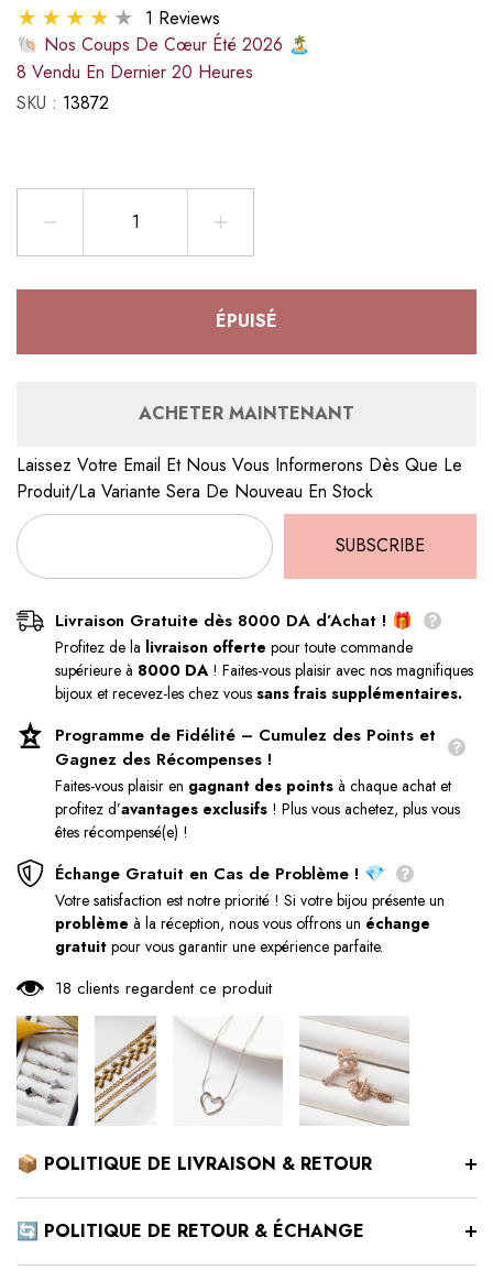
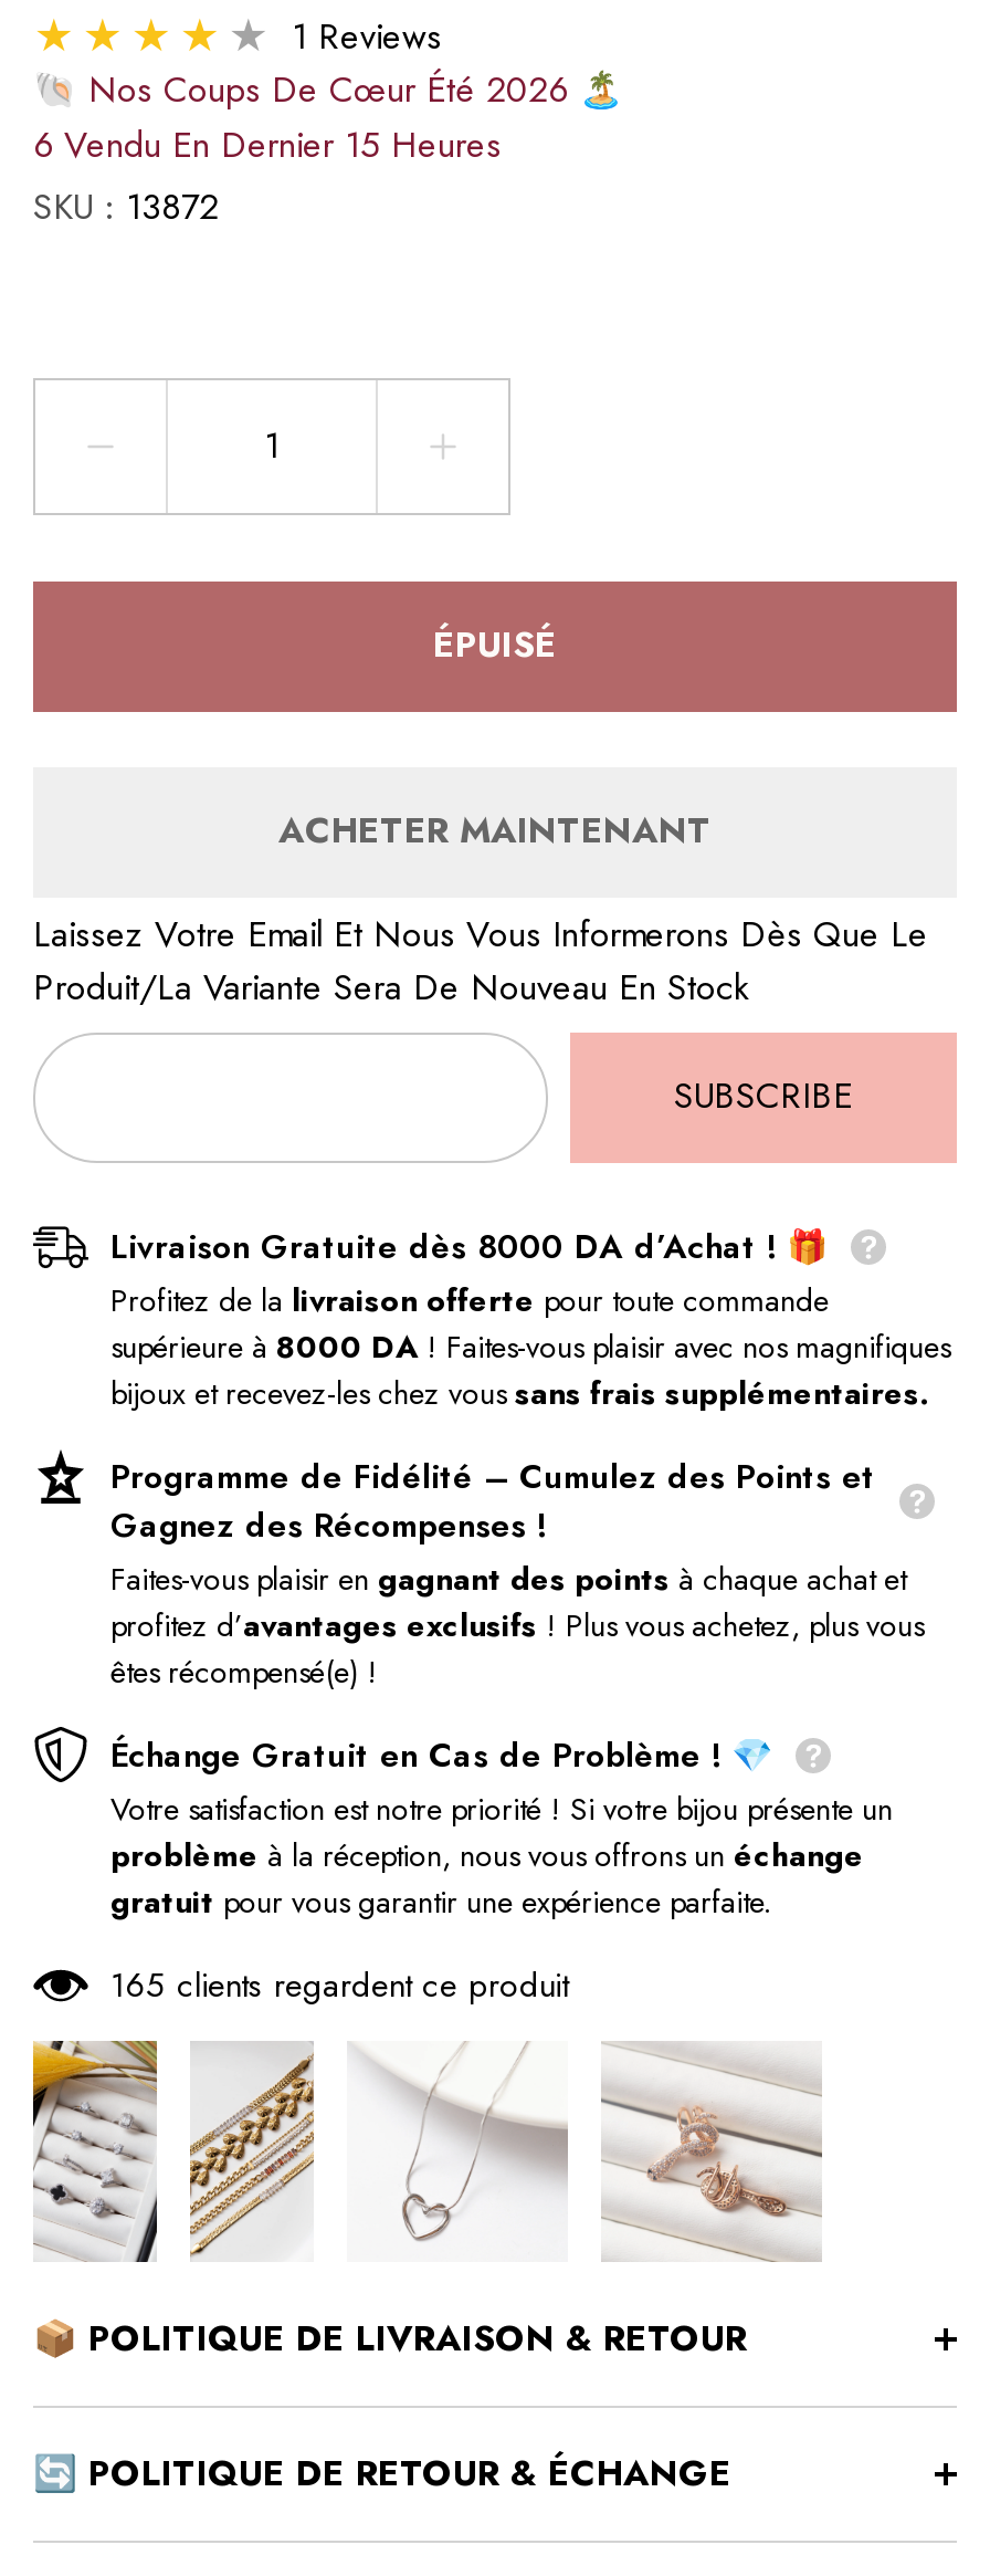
[17,60,253,85] 8 Vendu En Dernier 20 Heures -> [33,120,502,171] 6 Vendu En Dernier 15 Heures
[55,976,272,1000] 18 clients regardent ce produit -> [110,1961,568,2010] 165 clients regardent ce produit

